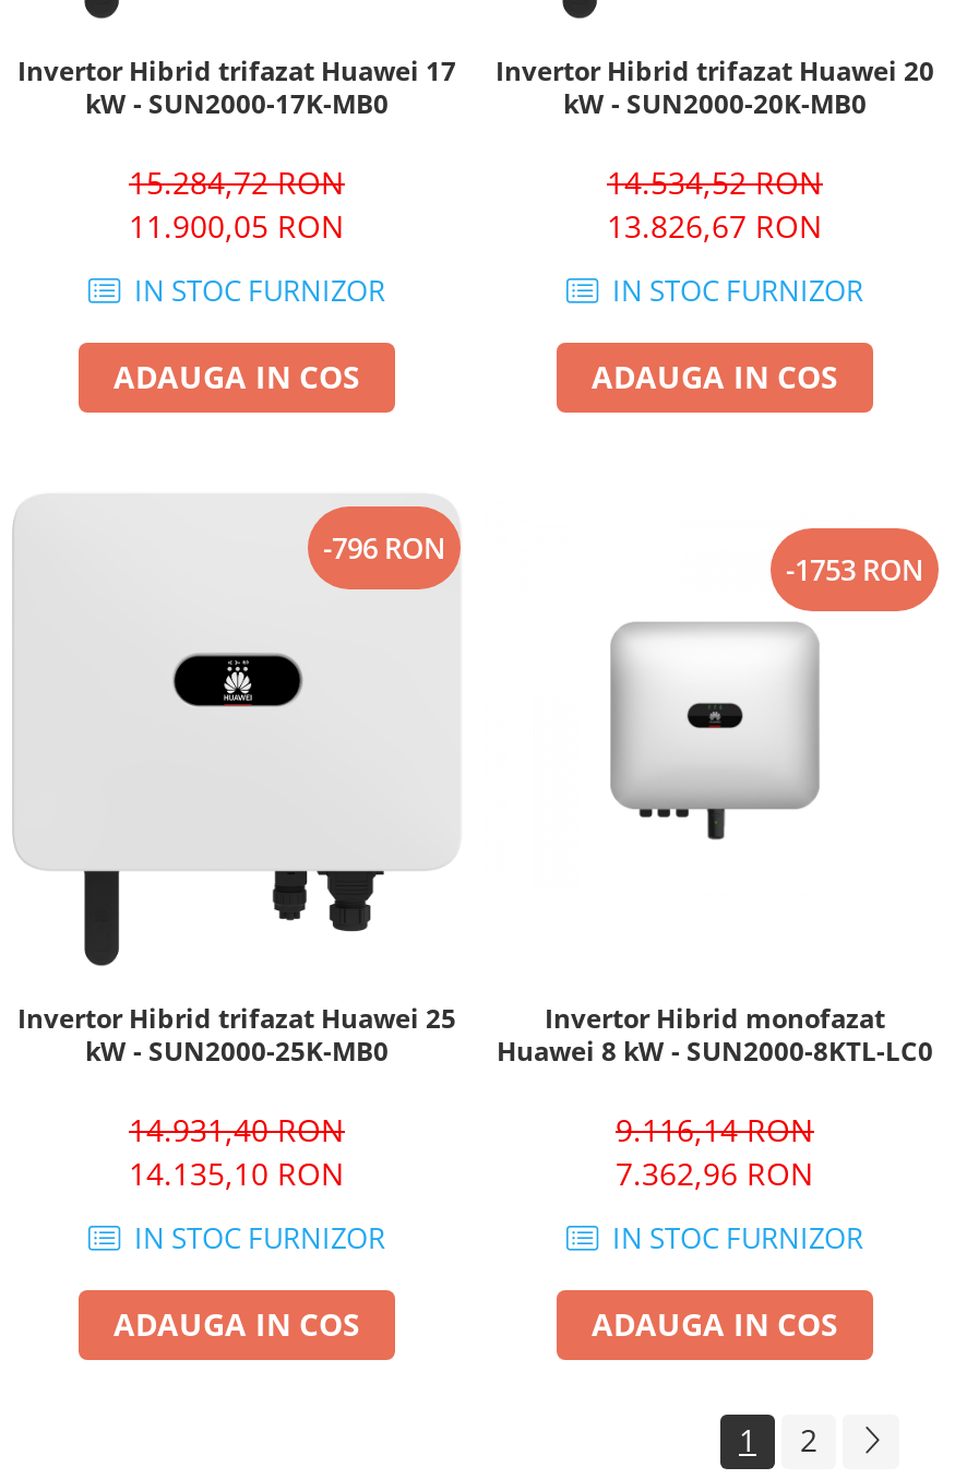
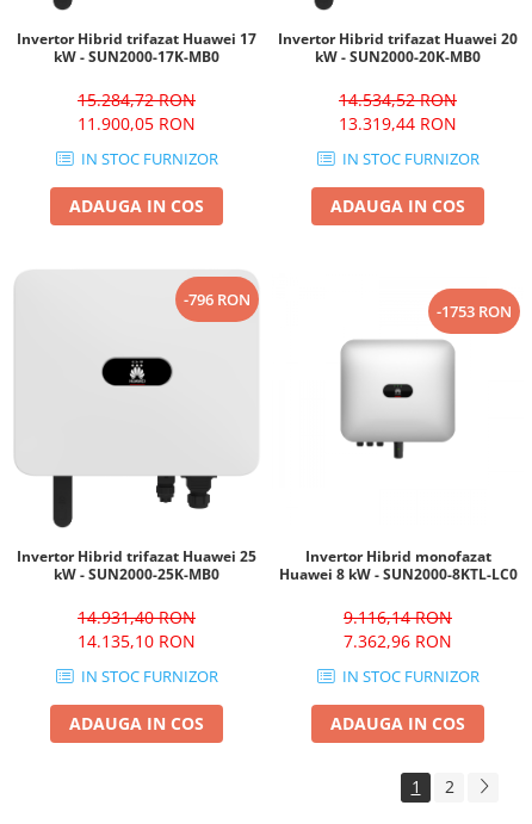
[607,206,823,247] 13.826,67 RON -> [339,112,457,135] 13.319,44 RON

